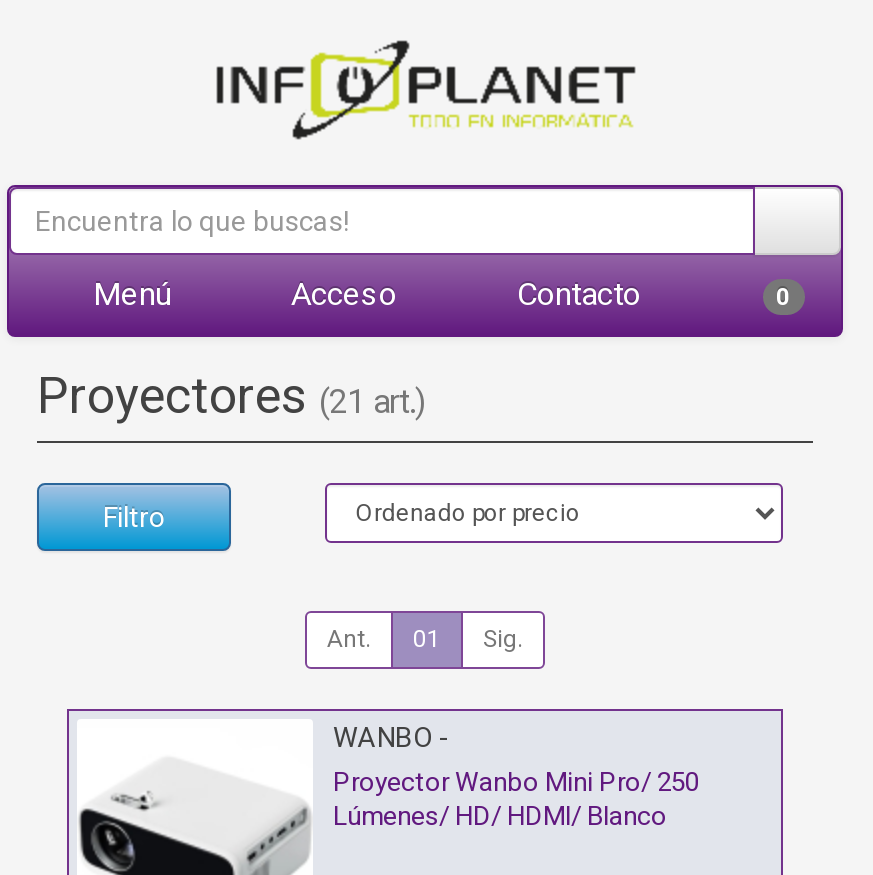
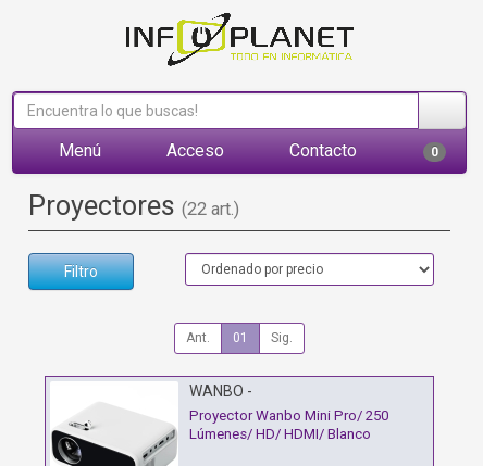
[37,367,425,425] Proyectores (21 art.) -> [28,190,239,222] Proyectores (22 art.)

